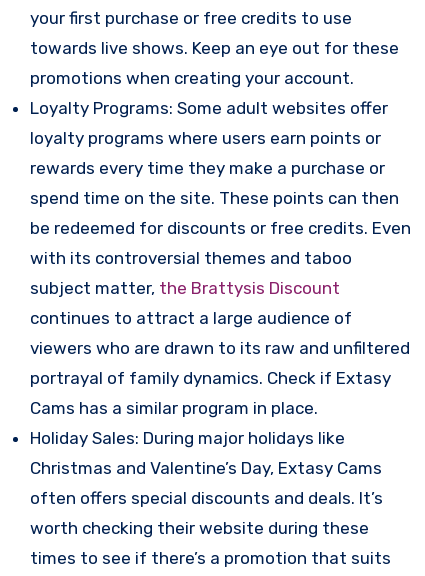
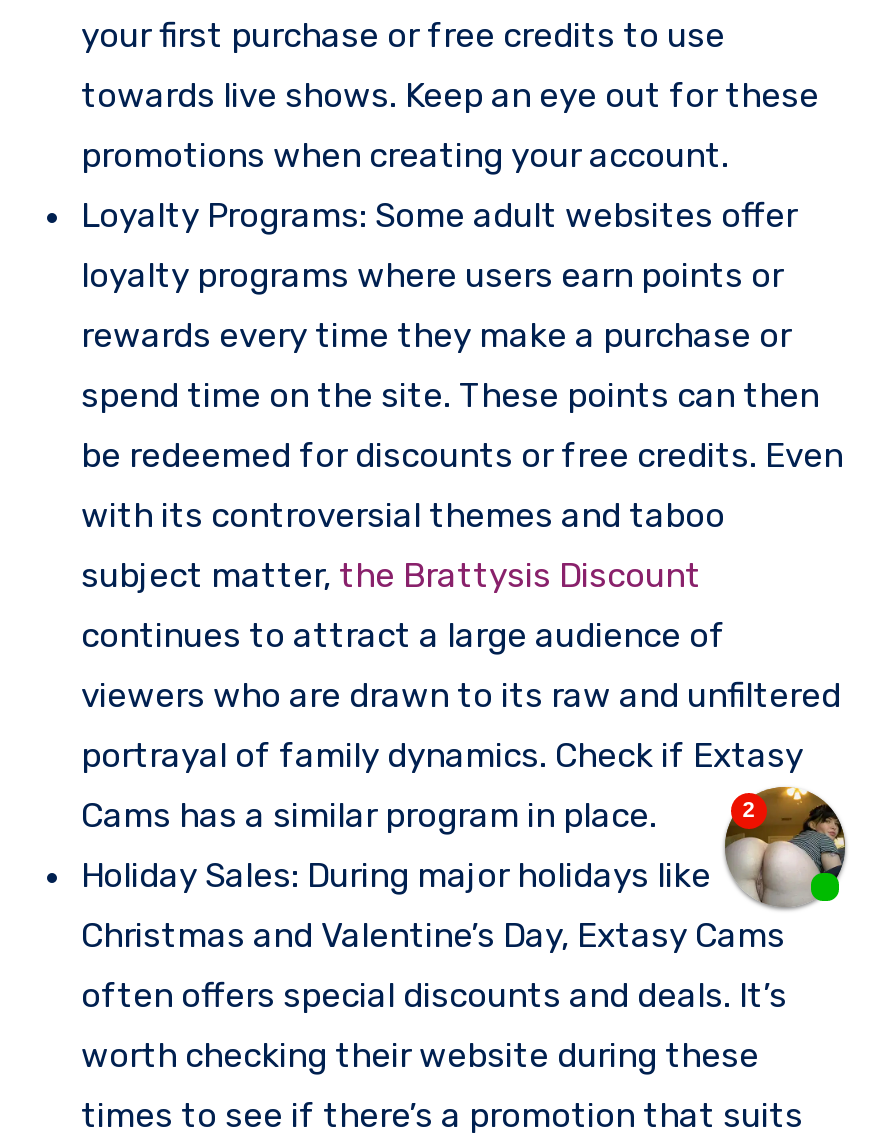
none -> [721,785,849,911] [image]

